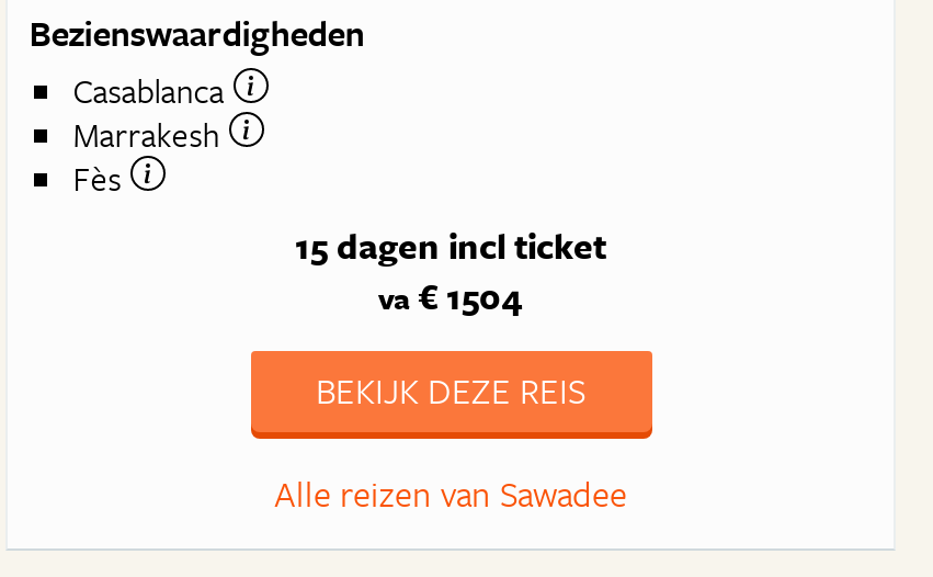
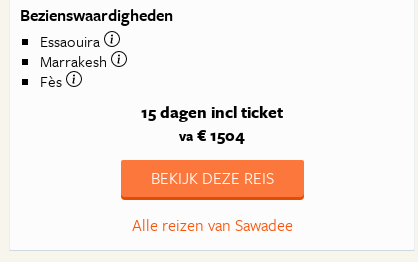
[73,65,233,113] Casablanca -> [40,29,104,51] Essaouira

